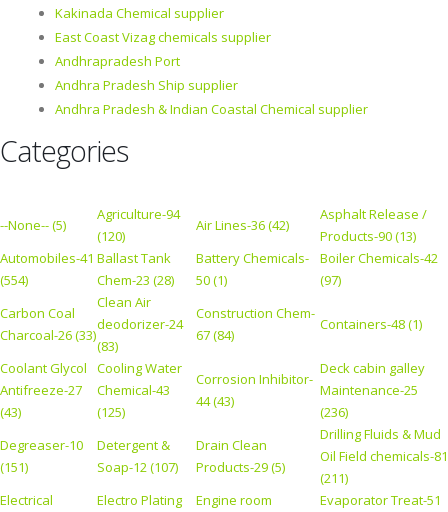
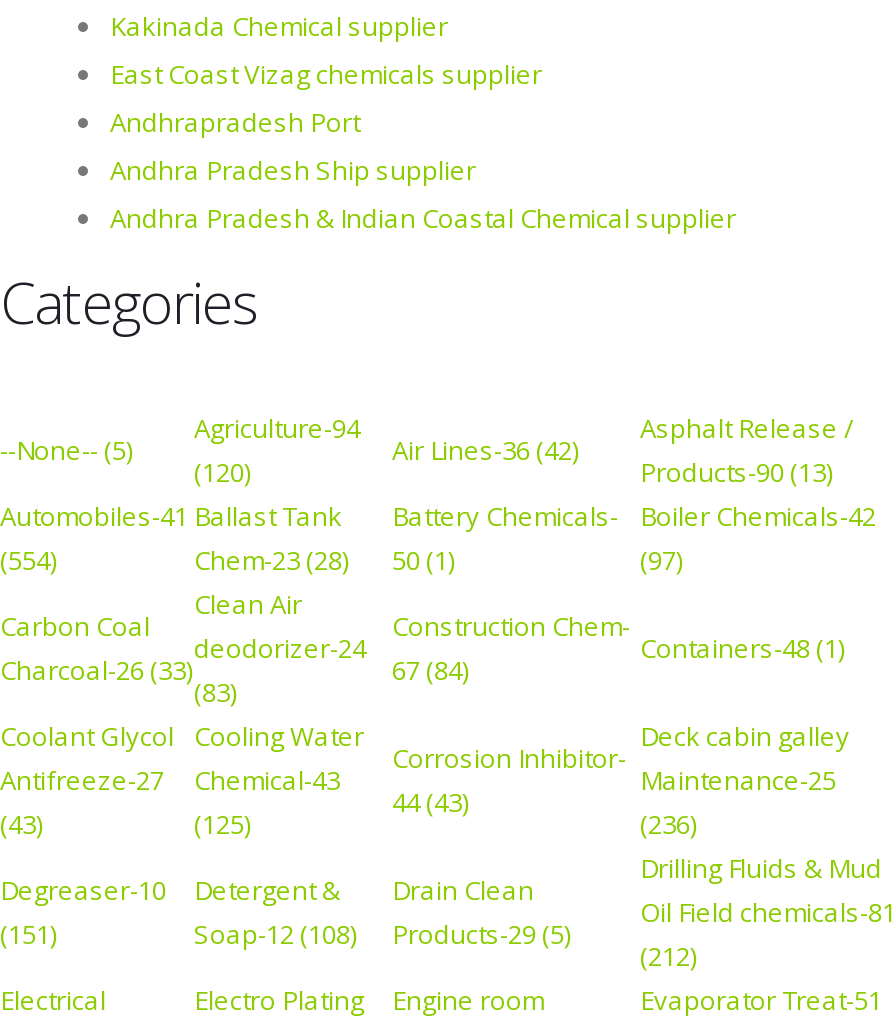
[97,458,285,476] Soap-12 (107) Products-29 (5) -> [194,916,570,952] Soap-12 (108) Products-29 (5)
[320,469,348,487] (211) -> [640,938,696,974] (212)

